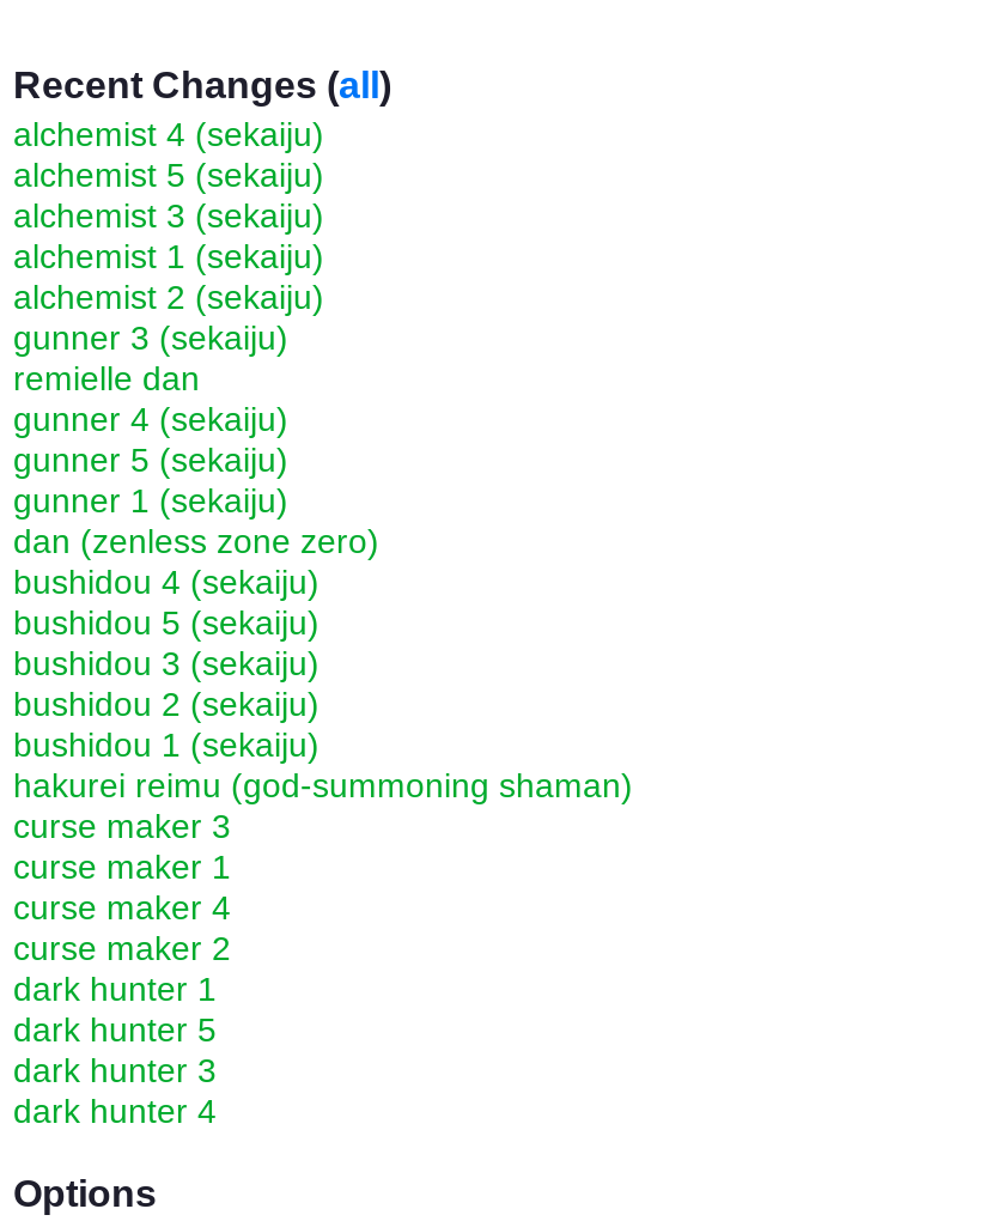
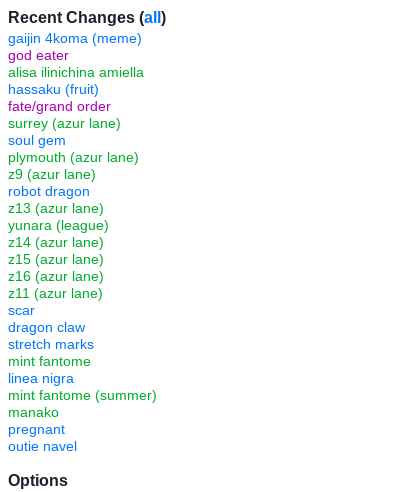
[13,115,633,1130] alchemist 4 (sekaiju) | alchemist 5 (sekaiju) | alchemist 3 (sekaiju) | alchemist 1 (sekaiju) | alchemist 2 (sekaiju) | gunner 3 (sekaiju) | remielle dan | gunner 4 (sekaiju) | gunner 5 (sekaiju) | gunner 1 (sekaiju) | dan (zenless zone zero) | bushidou 4 (sekaiju) | bushidou 5 (sekaiju) | bushidou 3 (sekaiju) | bushidou 2 (sekaiju) | bushidou 1 (sekaiju) | hakurei reimu (god-summoning shaman) | curse maker 3 | curse maker 1 | curse maker 4 | curse maker 2 | dark hunter 1 | dark hunter 5 | dark hunter 3 | dark hunter 4 -> [8,30,157,454] gaijin 4koma (meme) | god eater | alisa ilinichina amiella | hassaku (fruit) | fate/grand order | surrey (azur lane) | soul gem | plymouth (azur lane) | z9 (azur lane) | robot dragon | z13 (azur lane) | yunara (league) | z14 (azur lane) | z15 (azur lane) | z16 (azur lane) | z11 (azur lane) | scar | dragon claw | stretch marks | mint fantome | linea nigra | mint fantome (summer) | manako | pregnant | outie navel

